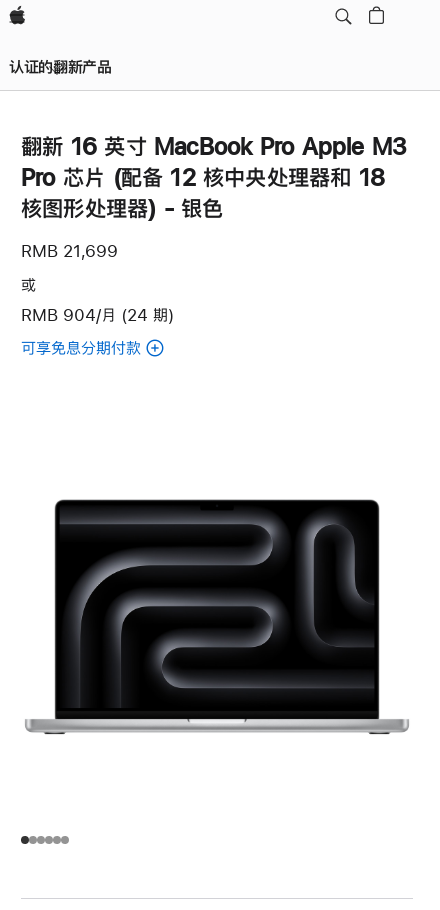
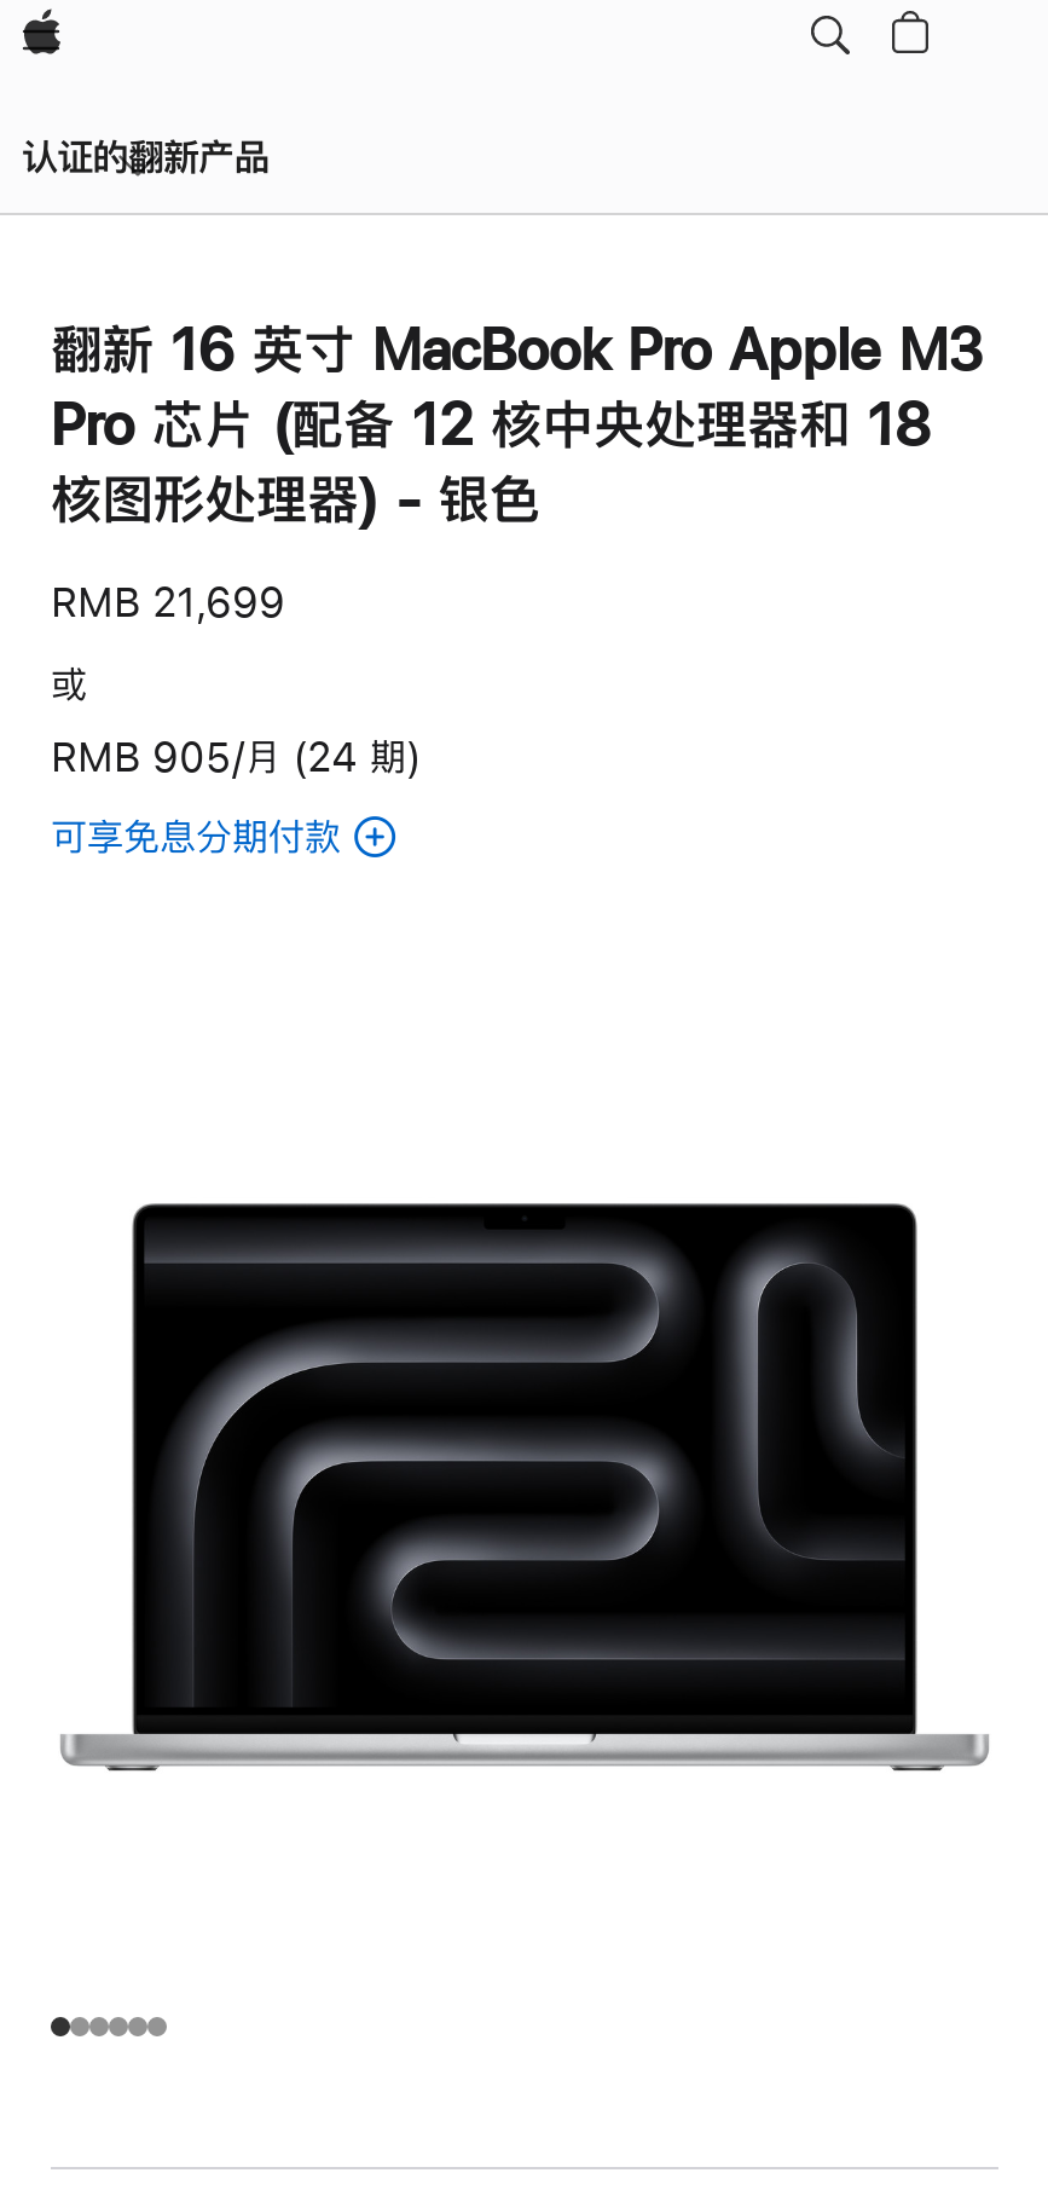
[21,306,174,323] RMB 904/月 (24 期) -> [51,735,421,776] RMB 905/月 (24 期)

